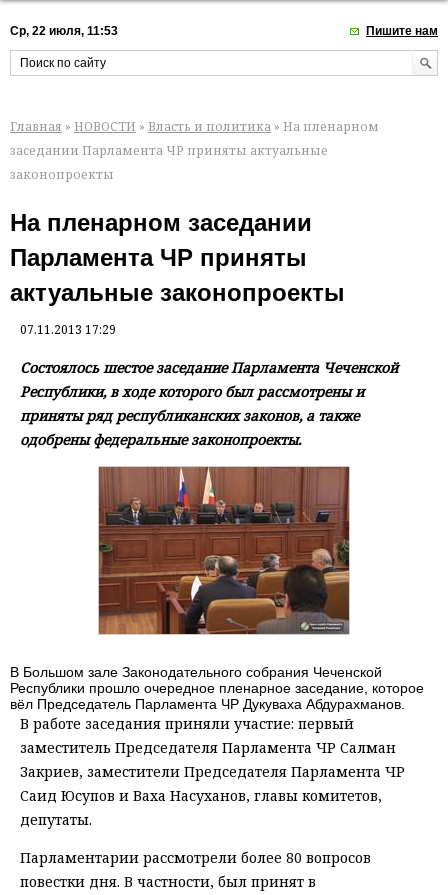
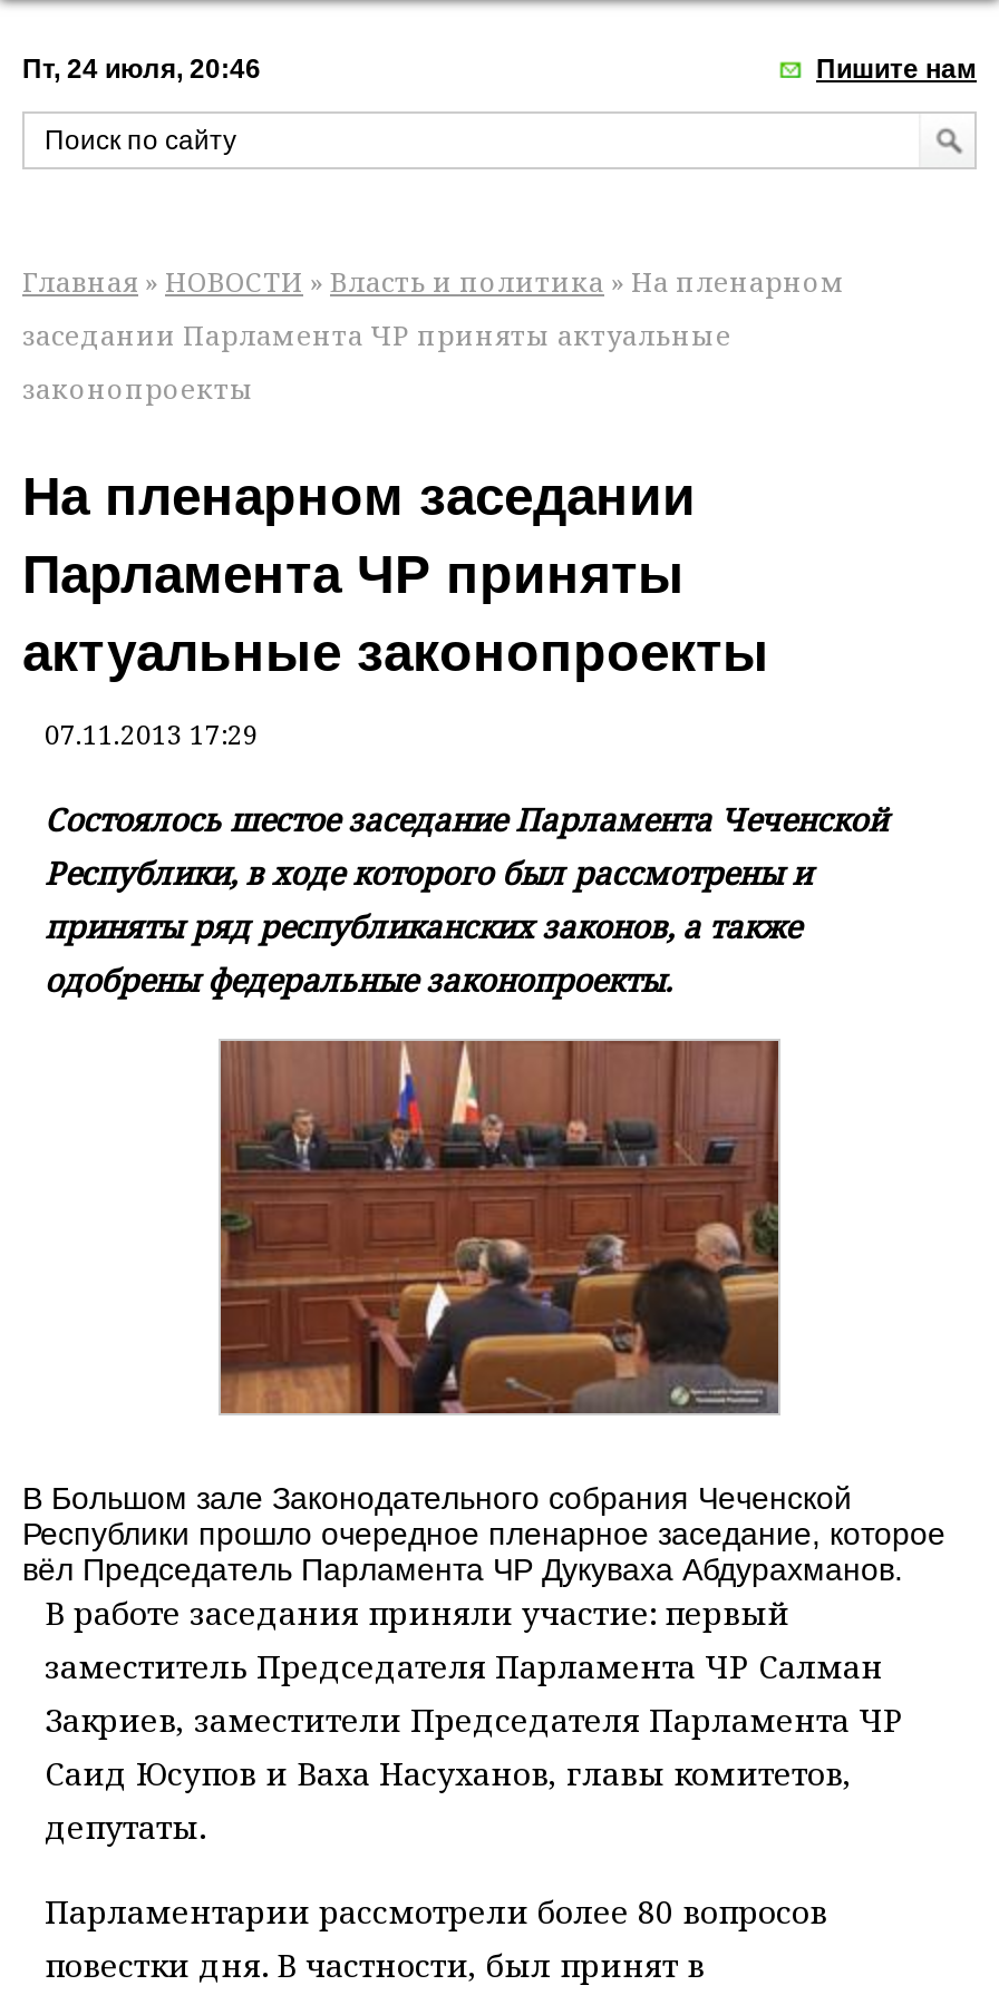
[10,24,118,38] Ср, 22 июля, 11:53 -> [22,53,261,85] Пт, 24 июля, 20:46

